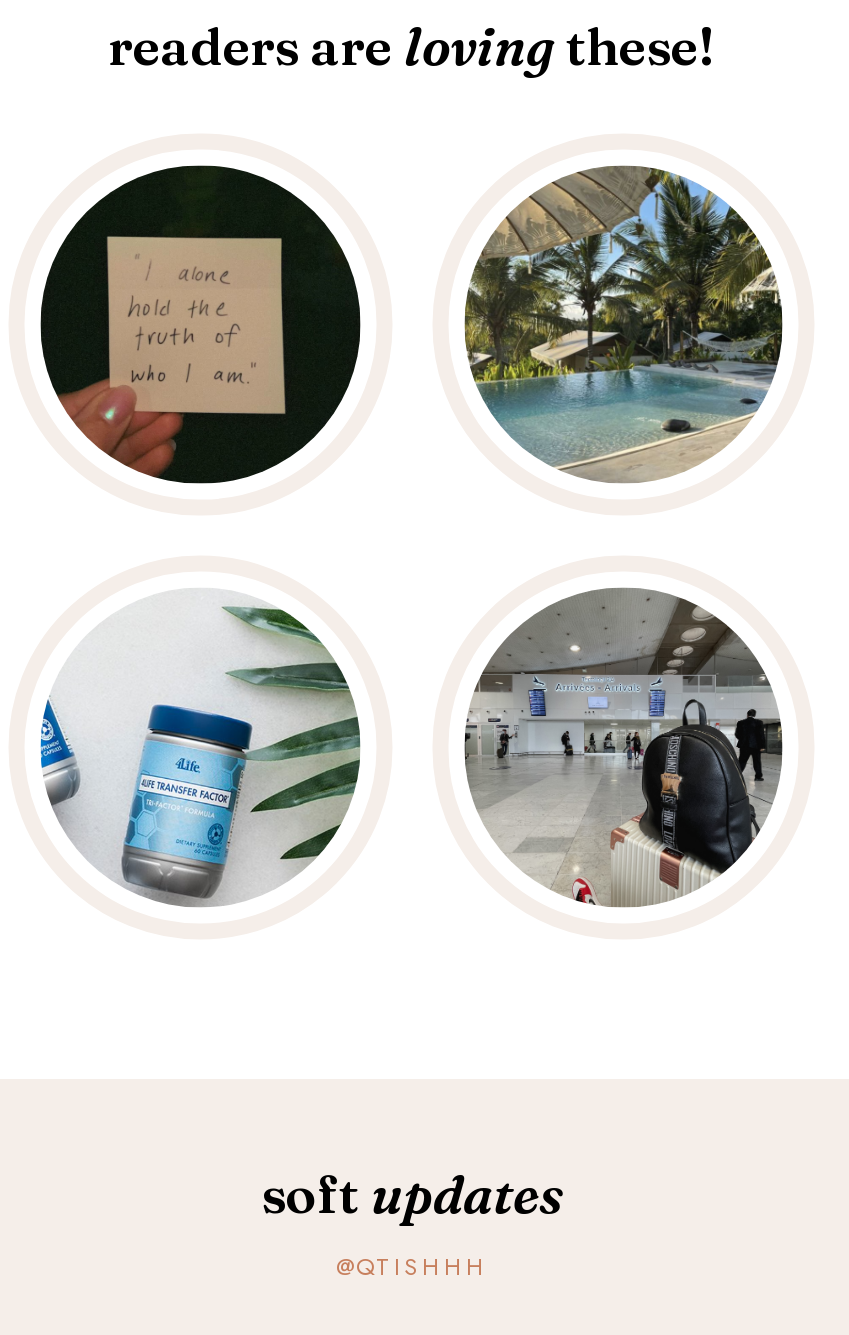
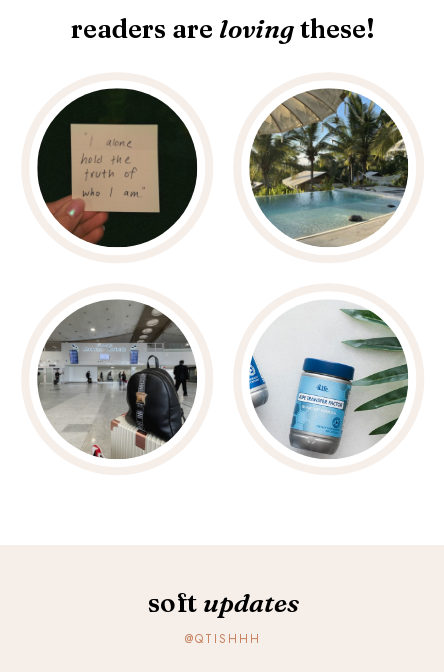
[40,589,360,903] [image] -> [37,299,197,458] [image]
[462,587,782,905] [image] -> [249,300,409,457] [image]

